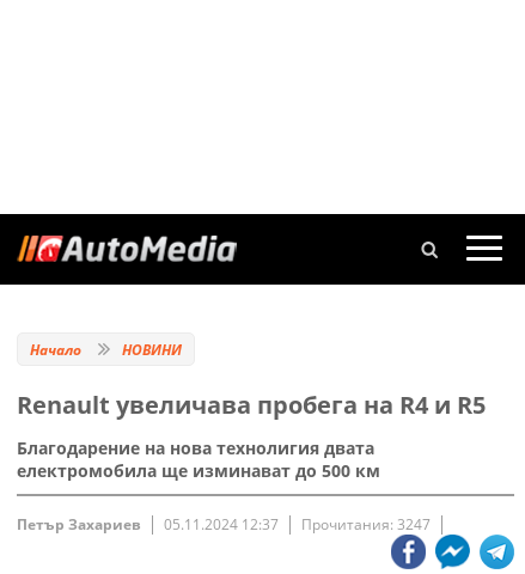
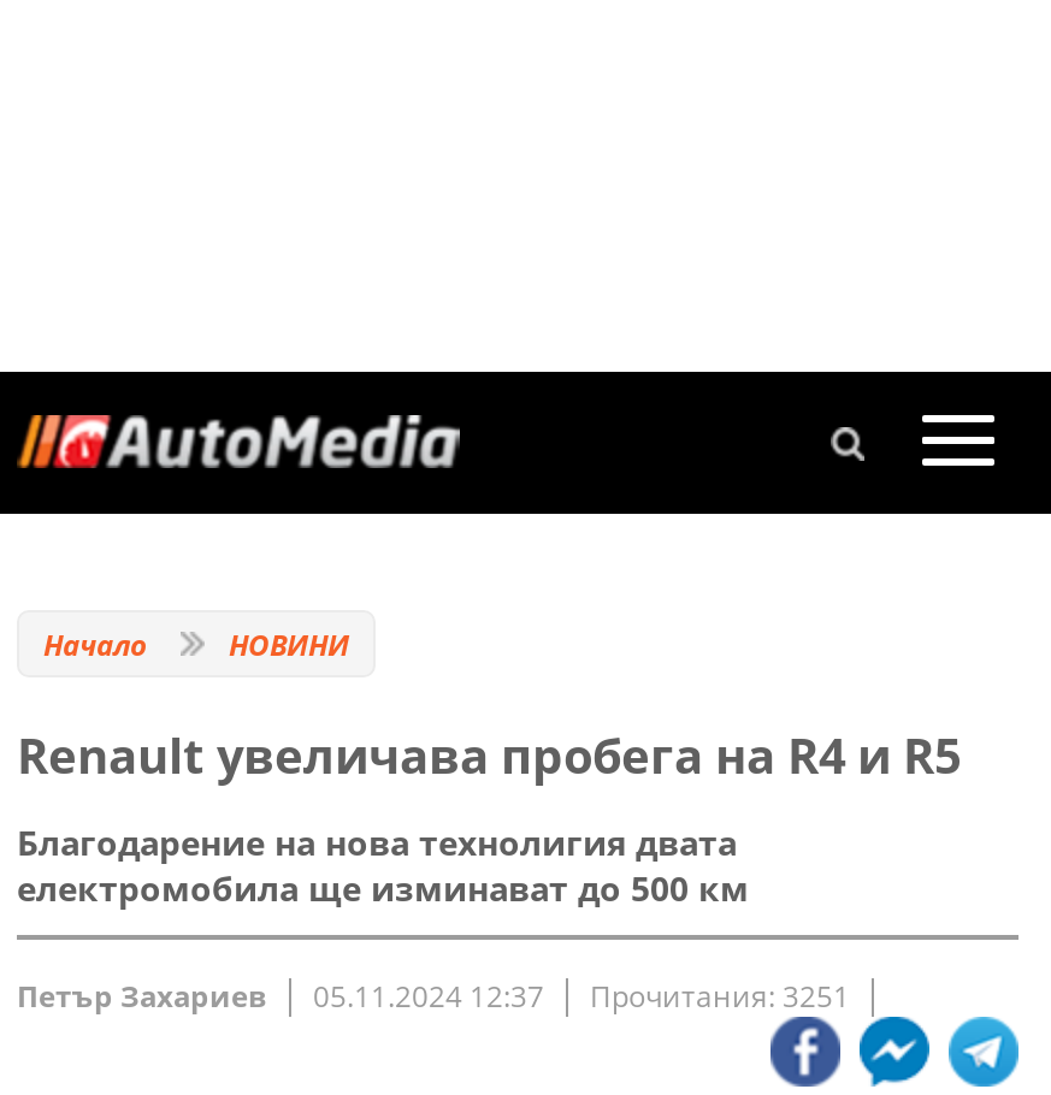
[17,515,431,535] Петър Захариев 05.11.2024 12:37 Прочитания: 3247 -> [17,977,850,1018] Петър Захариев 05.11.2024 12:37 Прочитания: 3251

